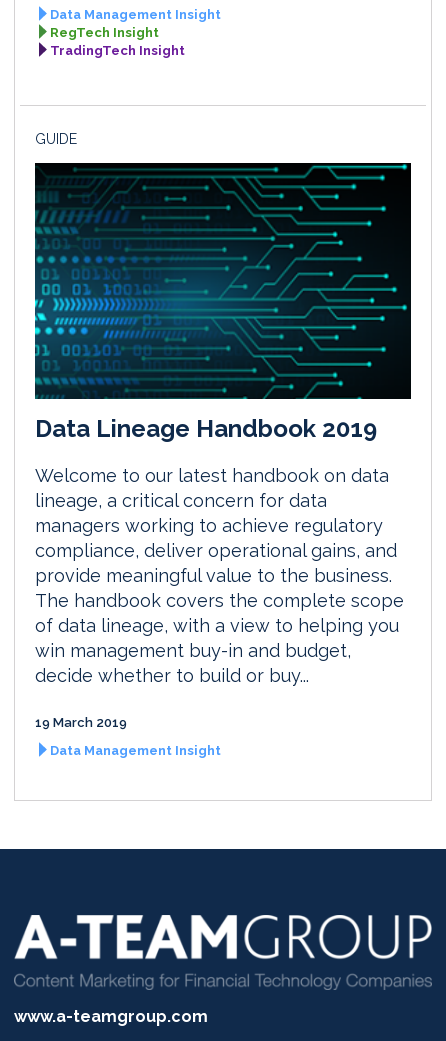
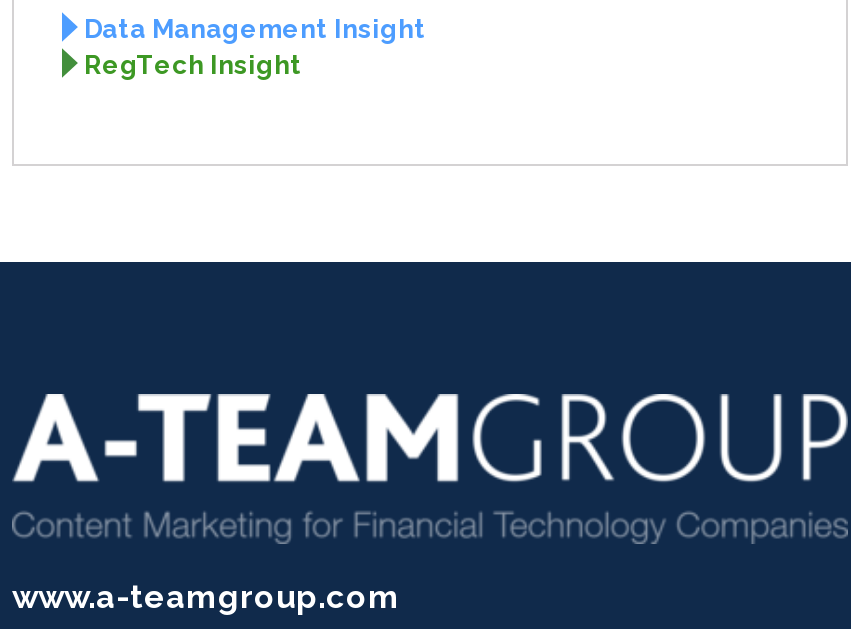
[50,43,185,58] TradingTech Insight -> none
[35,131,77,147] GUIDE -> none
[34,162,412,758] [image] | Data Lineage Handbook 2019 | Welcome to our latest handbook on data | lineage, a critical concern for data | managers working to achieve regulatory | compliance, deliver operational gains, and | provide meaningful value to the business. | The handbook covers the complete scope | of data lineage, with a view to helping you | win management buy-in and budget, | decide whether to build or buy... | 19 March 2019 | Data Management Insight -> none

